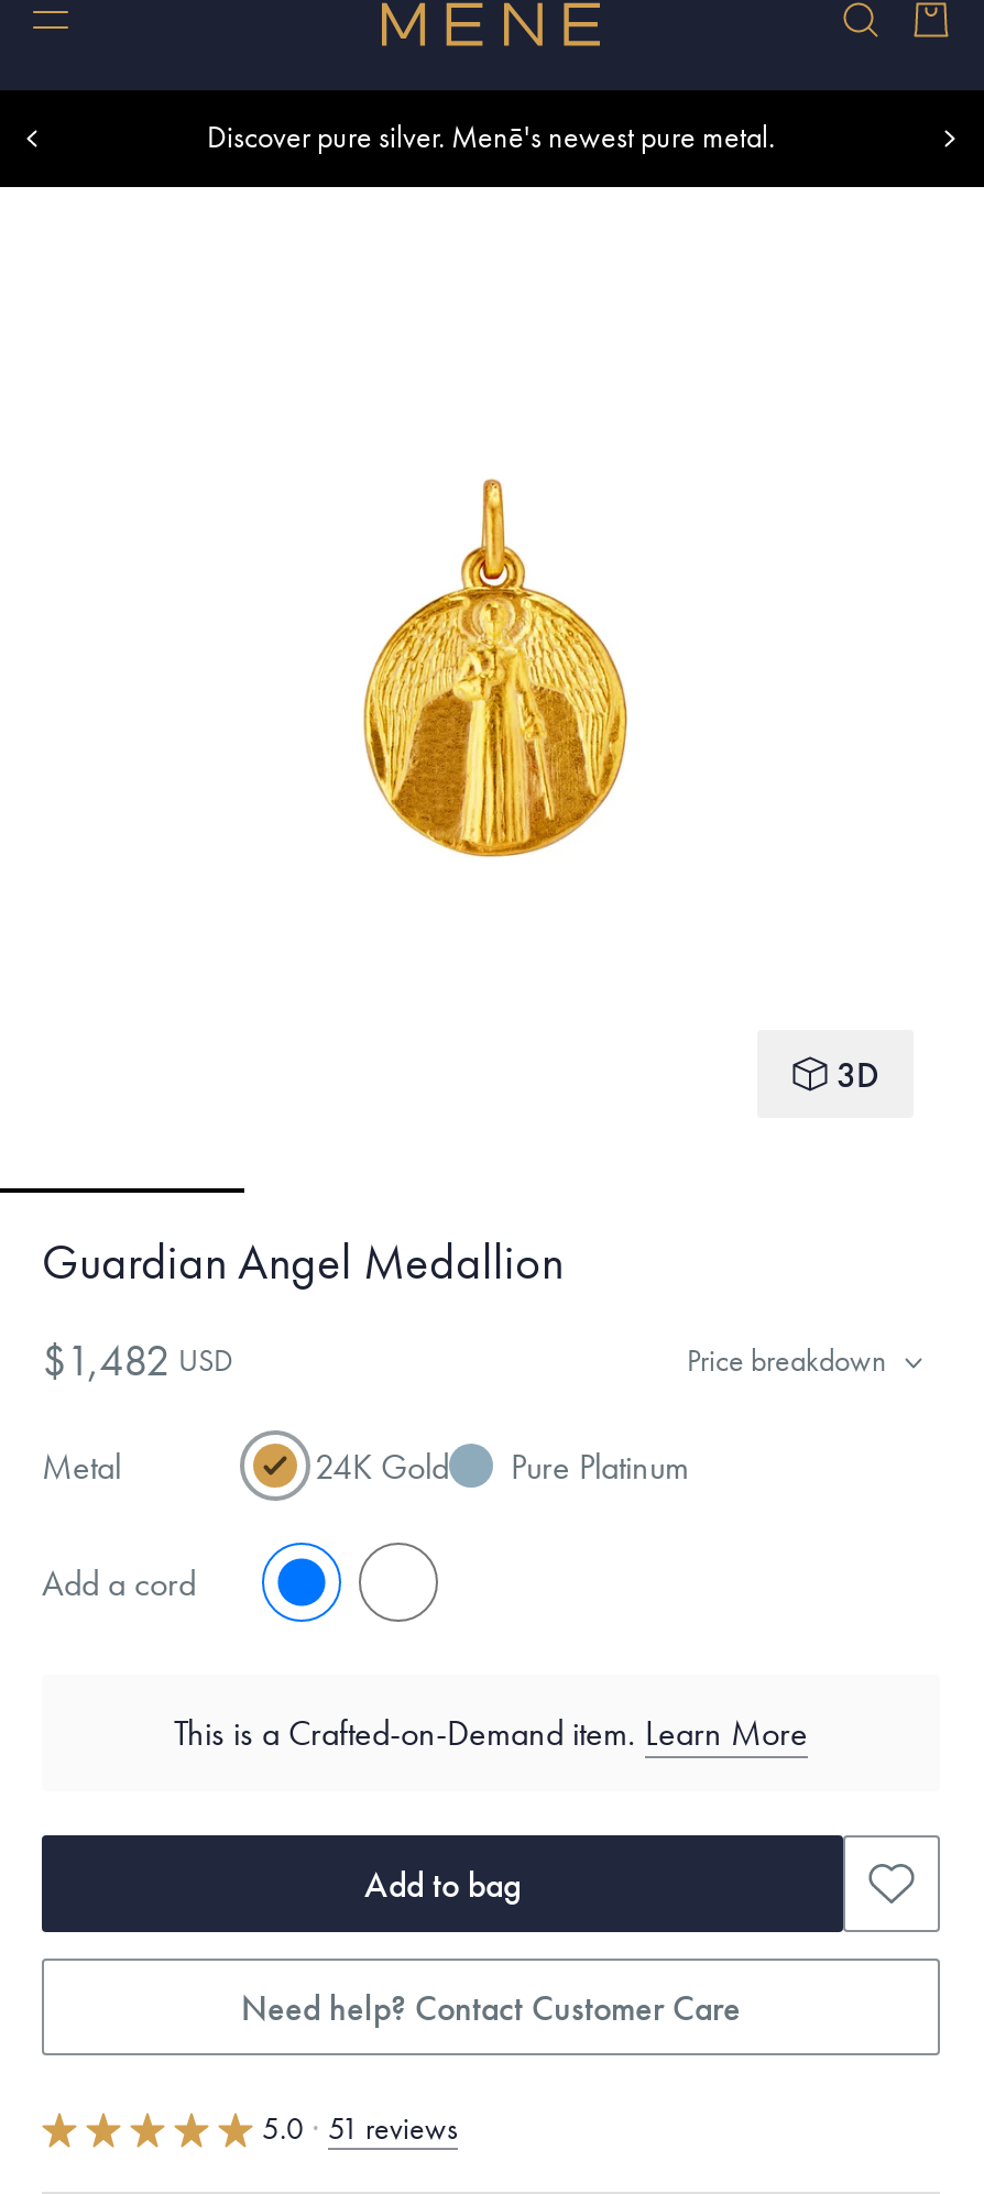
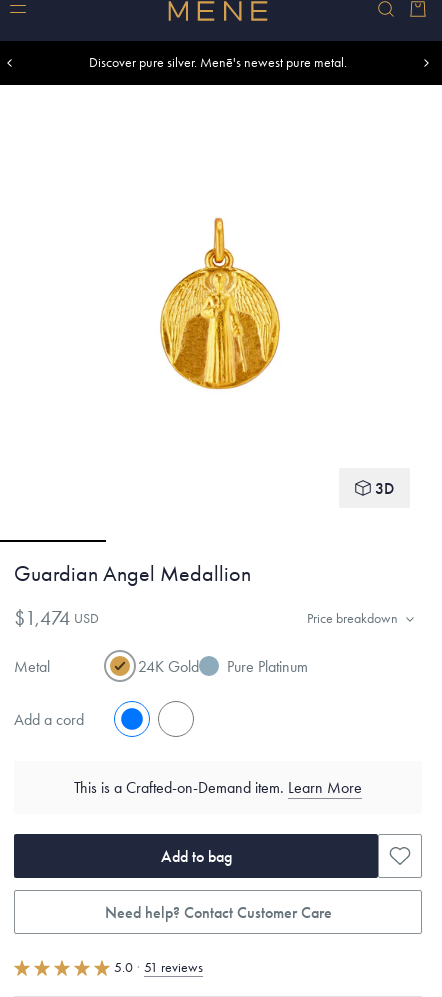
[42,1334,233,1386] $1,482 USD -> [14,606,99,630] $1,474 USD

